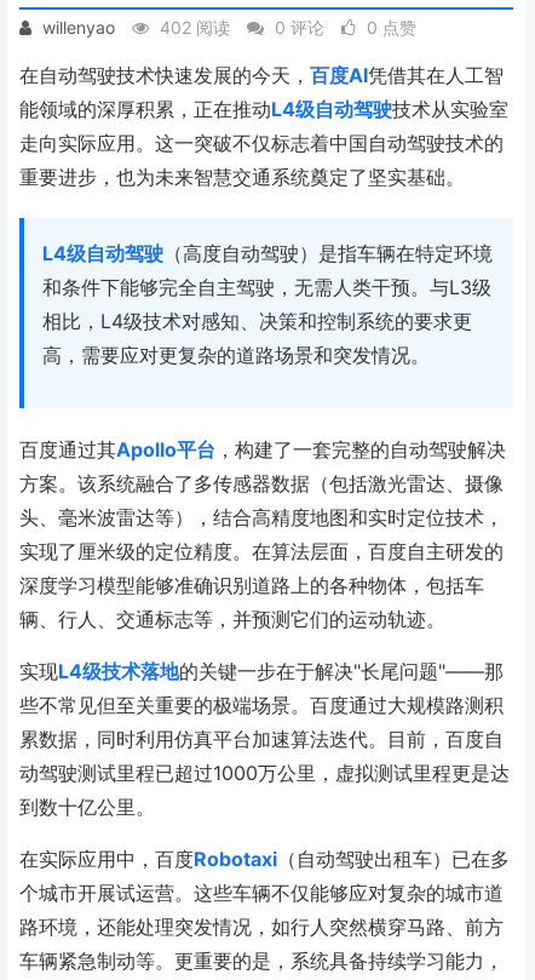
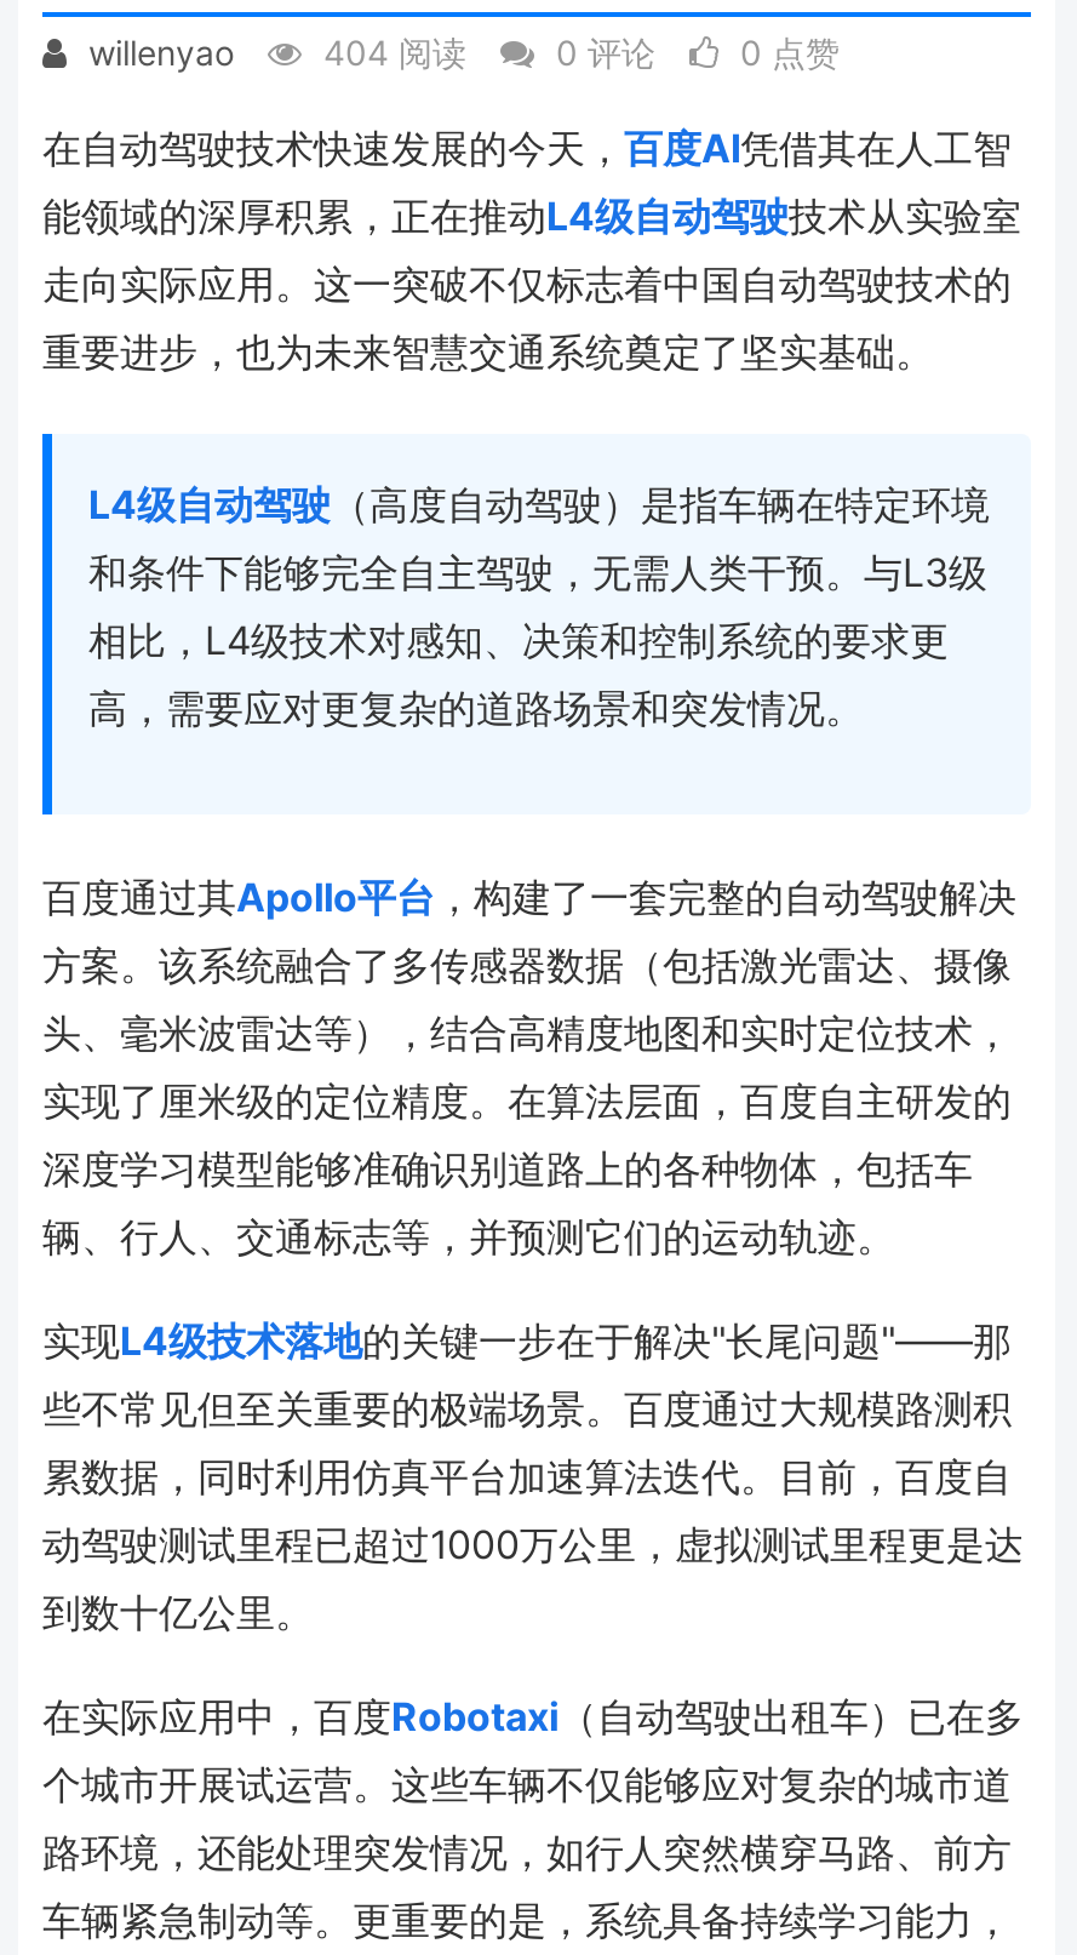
[38,17,416,38] willenyao 402 阅读 0 评论 0 点赞 -> [79,32,840,73] willenyao 404 阅读 0 评论 0 点赞

